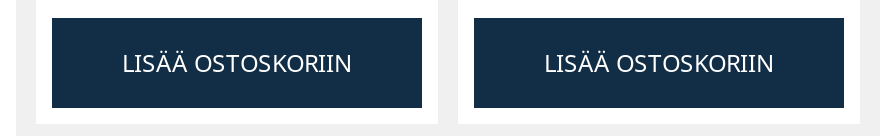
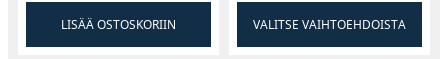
[544,46,774,80] LISÄÄ OSTOSKORIIN -> [253,16,406,33] VALITSE VAIHTOEHDOISTA

